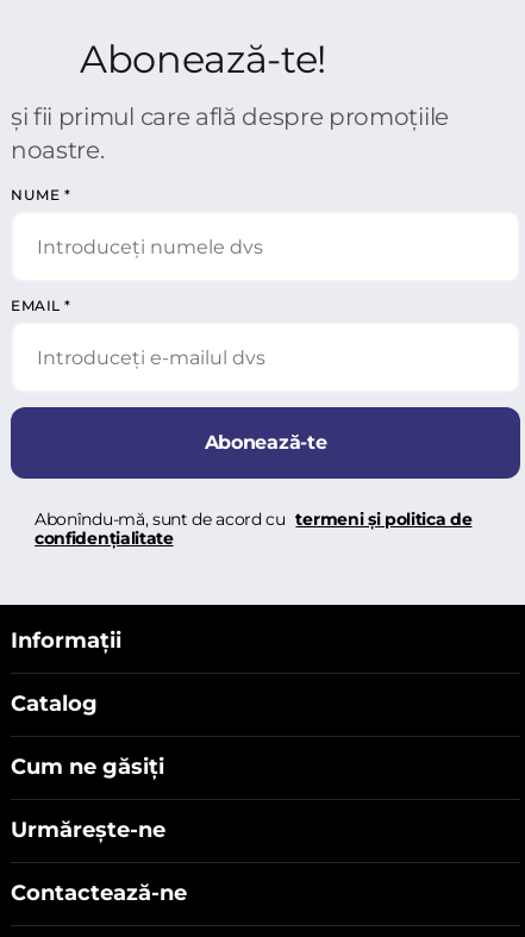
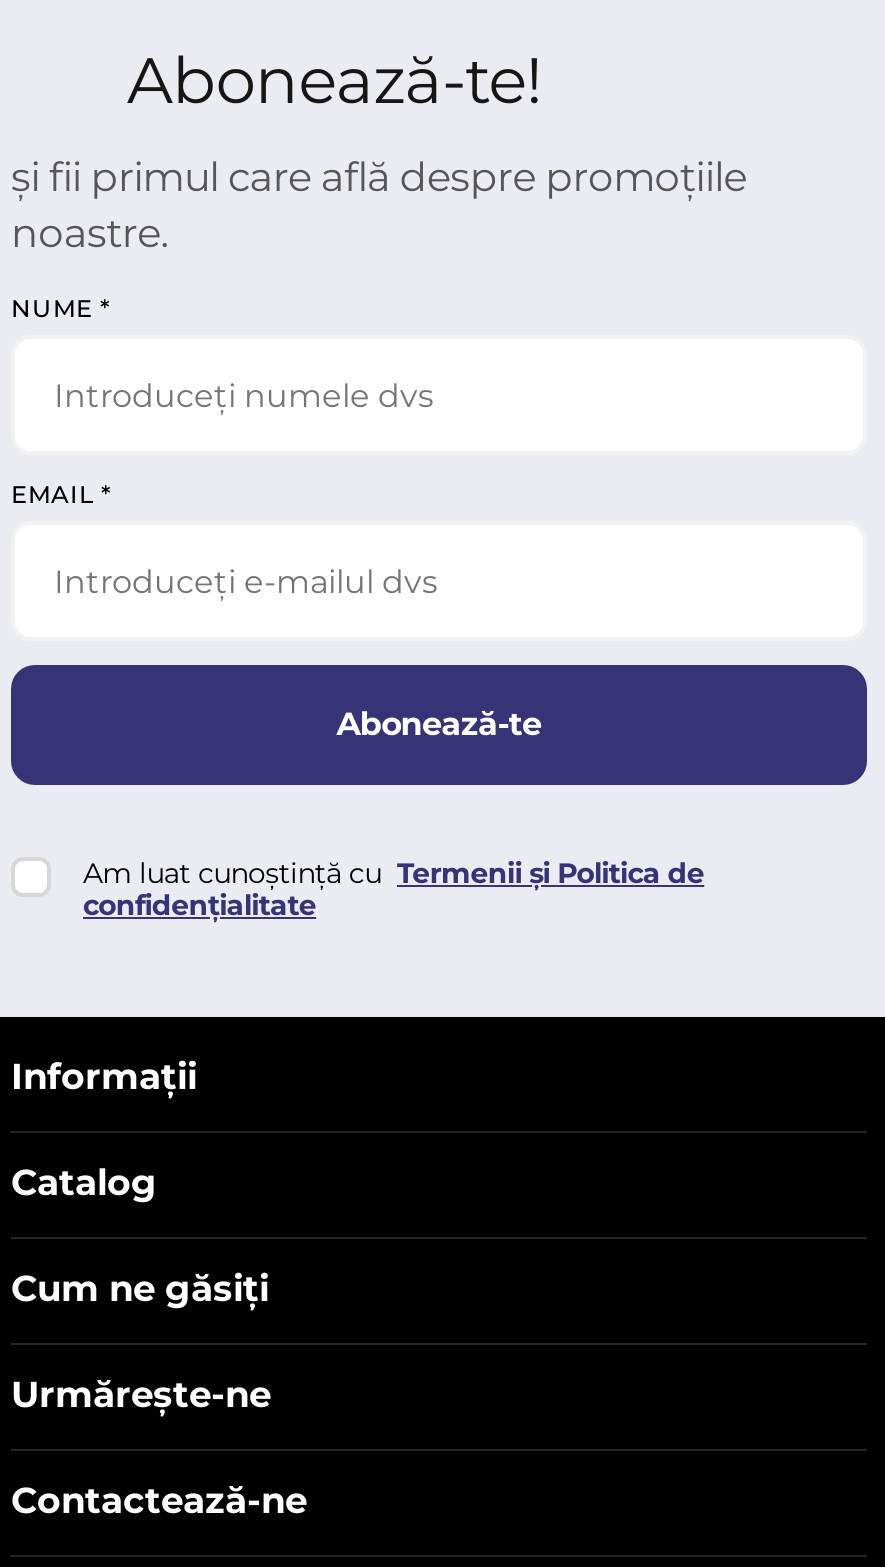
[35,508,472,530] Abonîndu-mă, sunt de acord cu termeni și politica de -> [83,855,704,891] Am luat cunoștință cu Termenii și Politica de

